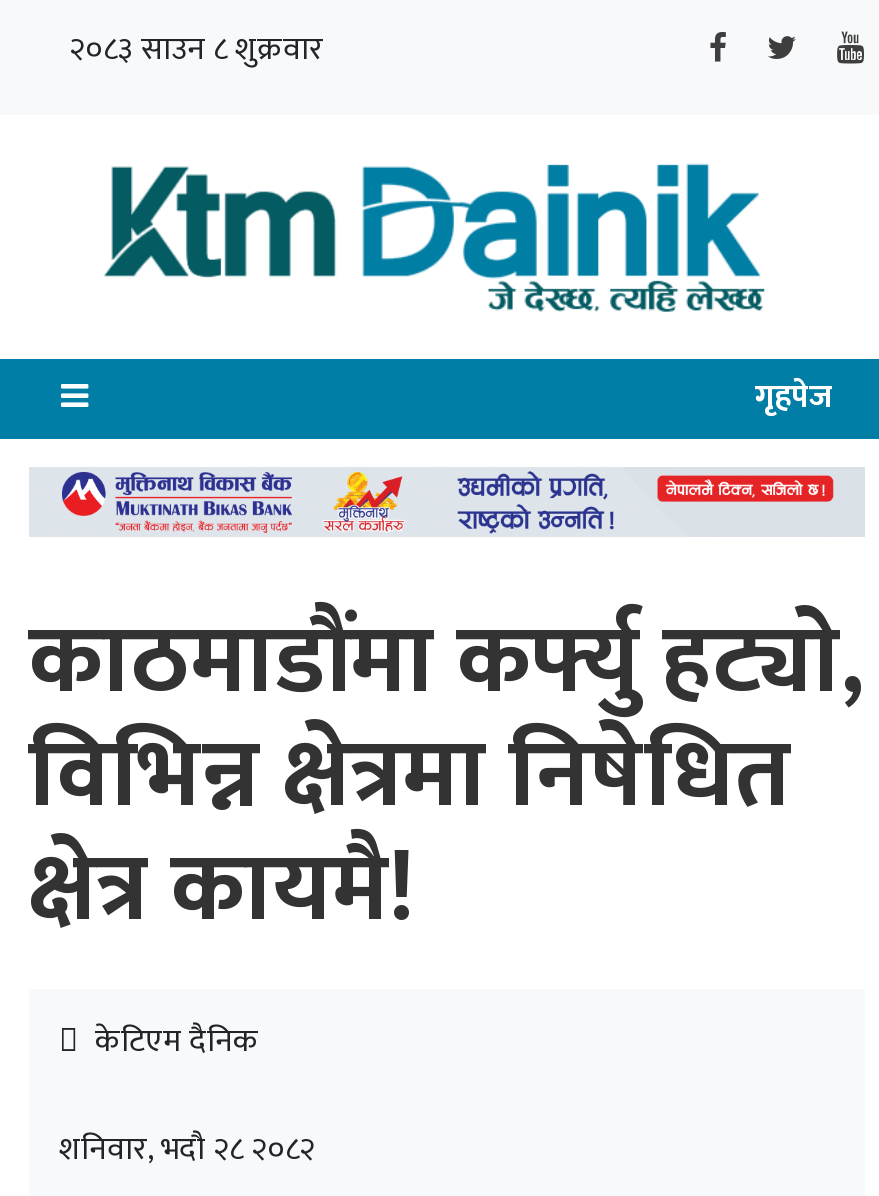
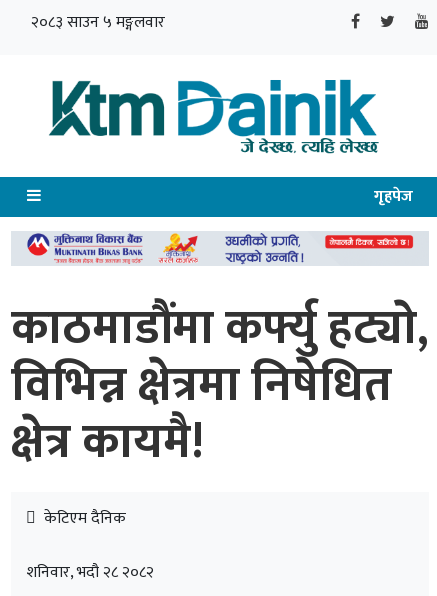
[69,23,323,77] २०८३ साउन ८ शुक्रवार -> [31,9,165,36] २०८३ साउन ५ मङ्गलवार

